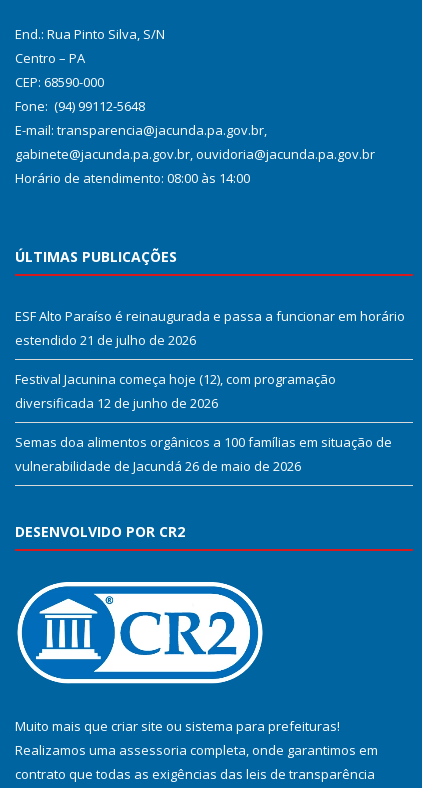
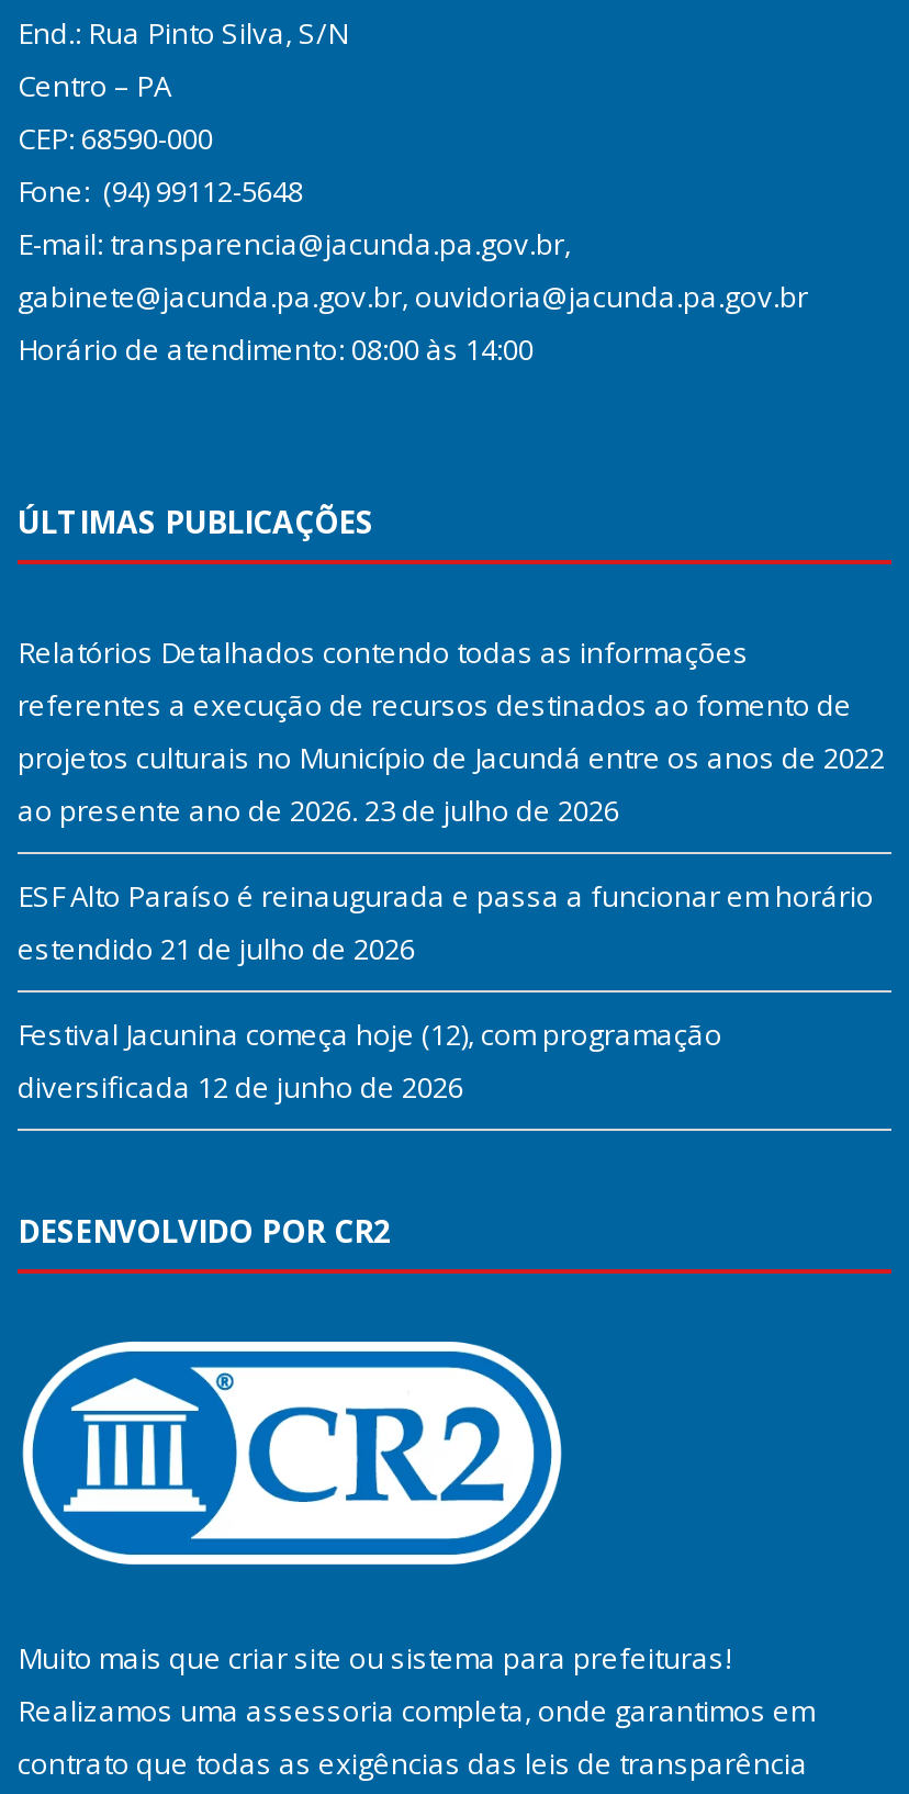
none -> [18,633,885,831] Relatórios Detalhados contendo todas as informações | referentes a execução de recursos destinados ao fomento de | projetos culturais no Município de Jacundá entre os anos de 2022 | ao presente ano de 2026. 23 de julho de 2026
moved [15,307,405,412] -> [18,877,874,1107]: ESF Alto Paraíso é reinaugurada e passa a funcionar em horário | estendido 21 de julho de 2026 | Festival Jacunina começa hoje (12), com programação | diversificada 12 de junho de 2026
[15,433,392,475] Semas doa alimentos orgânicos a 100 famílias em situação de | vulnerabilidade de Jacundá 26 de maio de 2026 -> none

